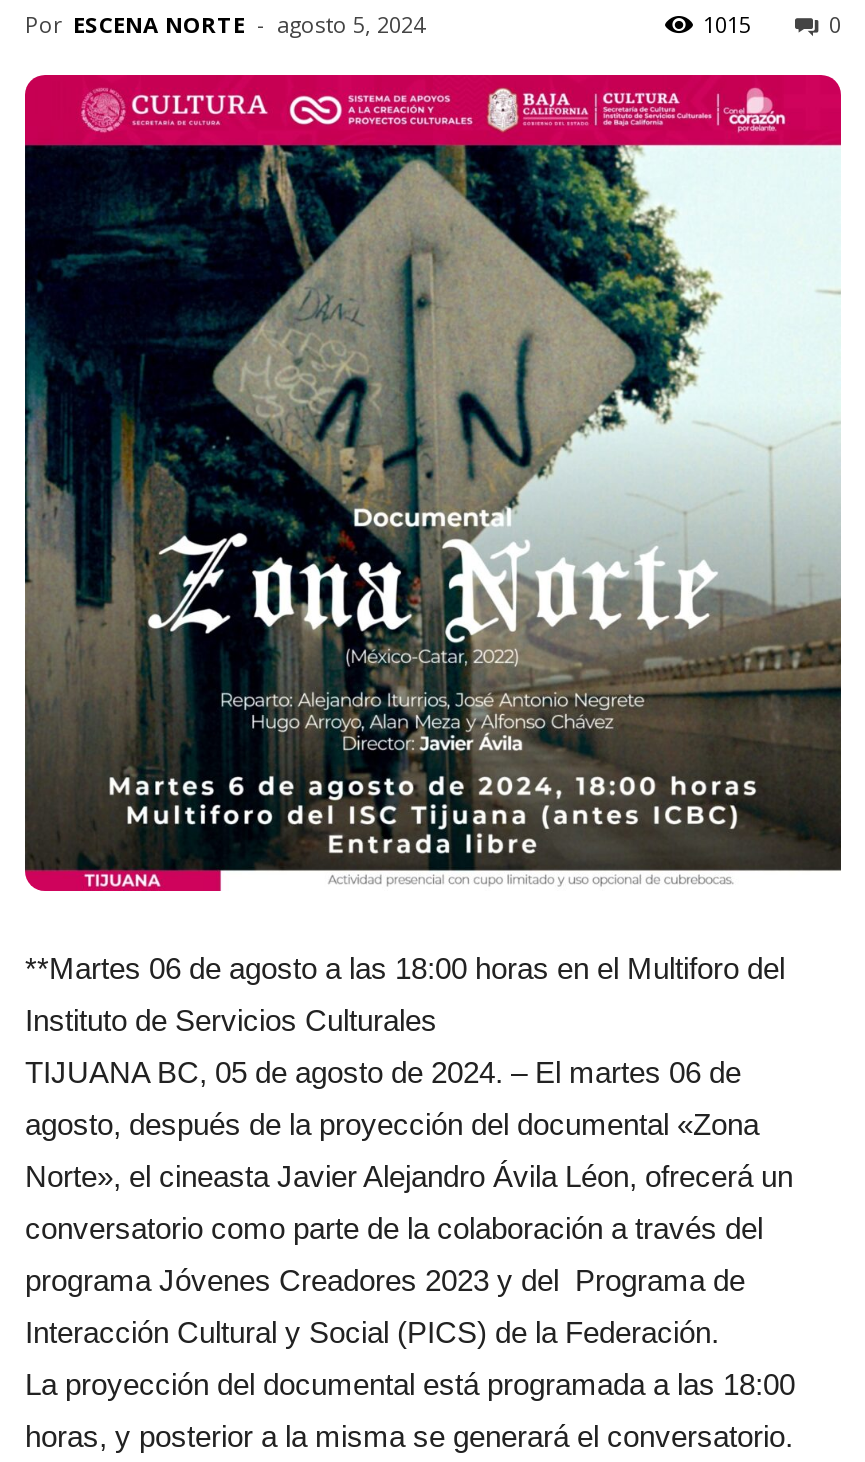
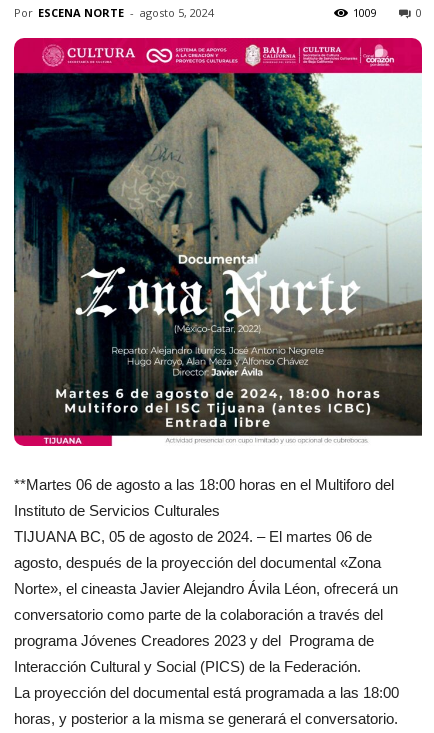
[703,9,751,39] 1015 -> [353,5,377,20] 1009

